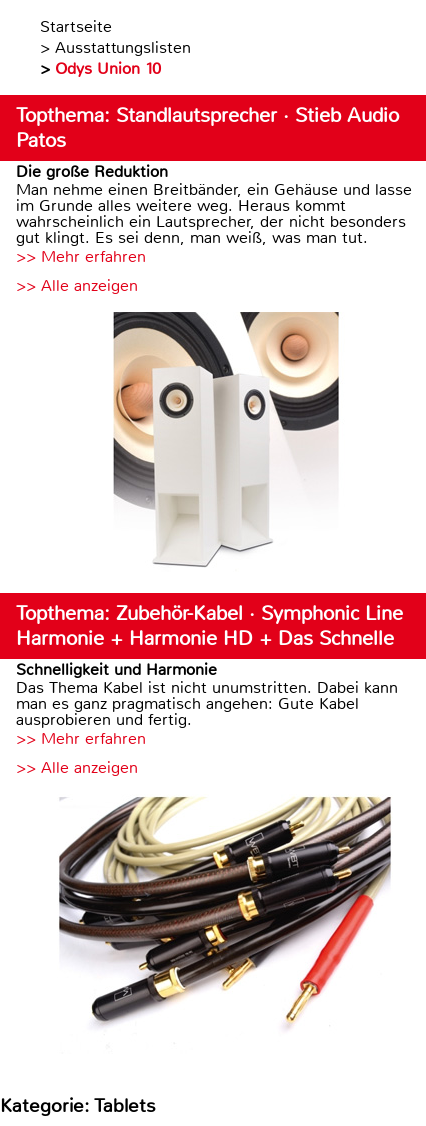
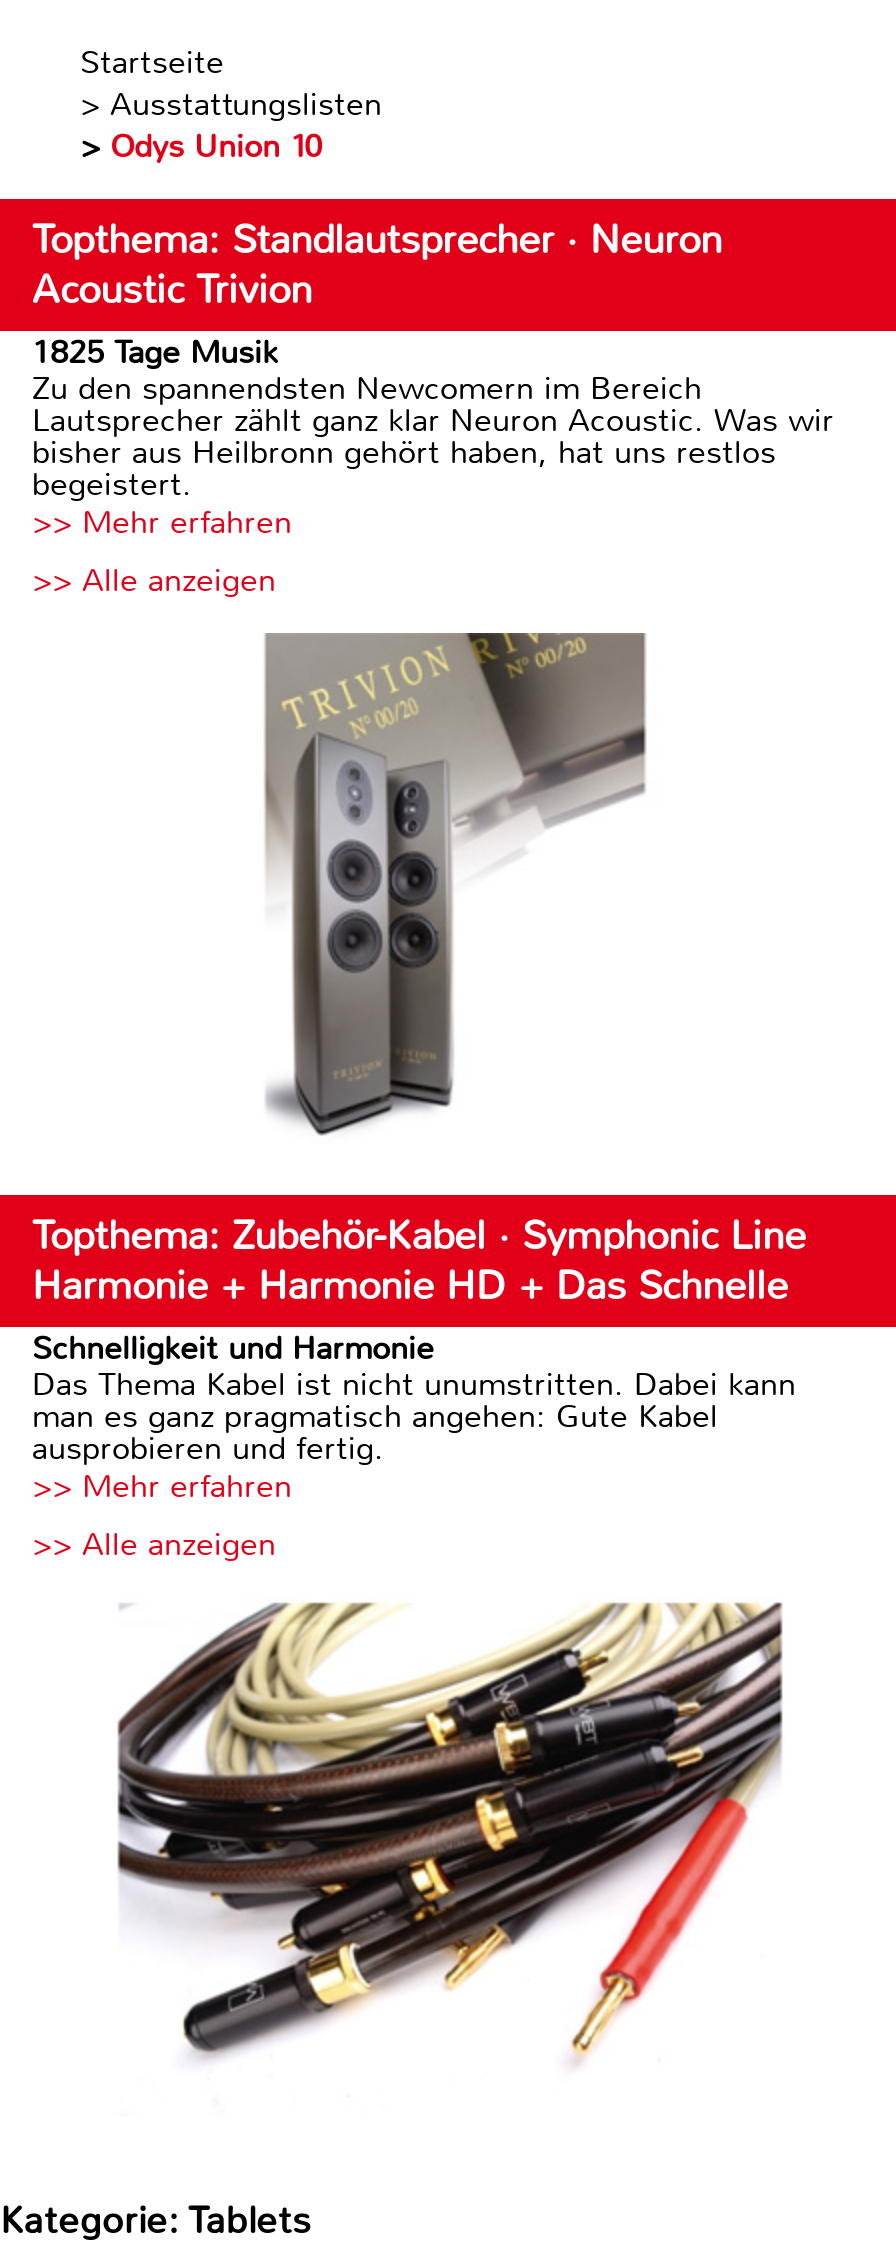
[16,103,412,248] Topthema: Standlautsprecher · Stieb Audio | Patos | Die große Reduktion | Man nehme einen Breitbänder, ein Gehäuse und lasse | im Grunde alles weitere weg. Heraus kommt | wahrscheinlich ein Lautsprecher, der nicht besonders | gut klingt. Es sei denn, man weiß, was man tut. -> [32,215,834,505] Topthema: Standlautsprecher · Neuron | Acoustic Trivion | 1825 Tage Musik | Zu den spannendsten Newcomern im Bereich | Lautsprecher zählt ganz klar Neuron Acoustic. Was wir | bisher aus Heilbronn gehört haben, hat uns restlos | begeistert.
[112,311,340,568] [image] -> [226,631,678,1143] [image]

